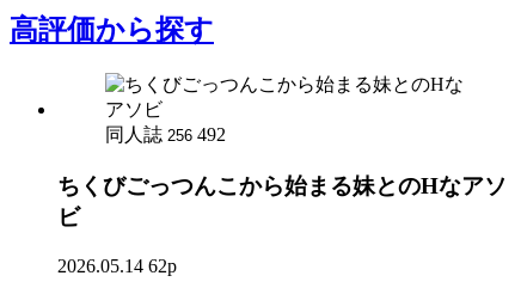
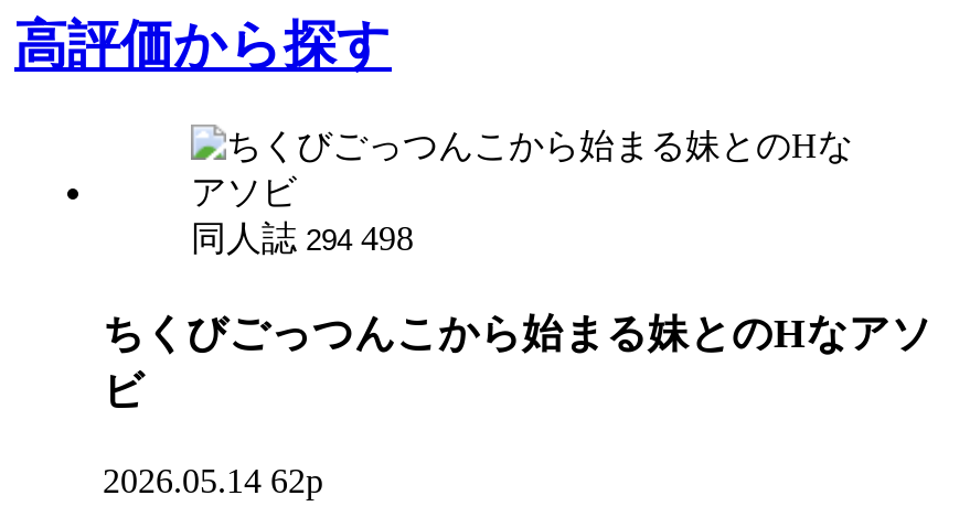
[105,125,226,145] 同人誌 256 492 -> [191,220,414,257] 同人誌 294 498

